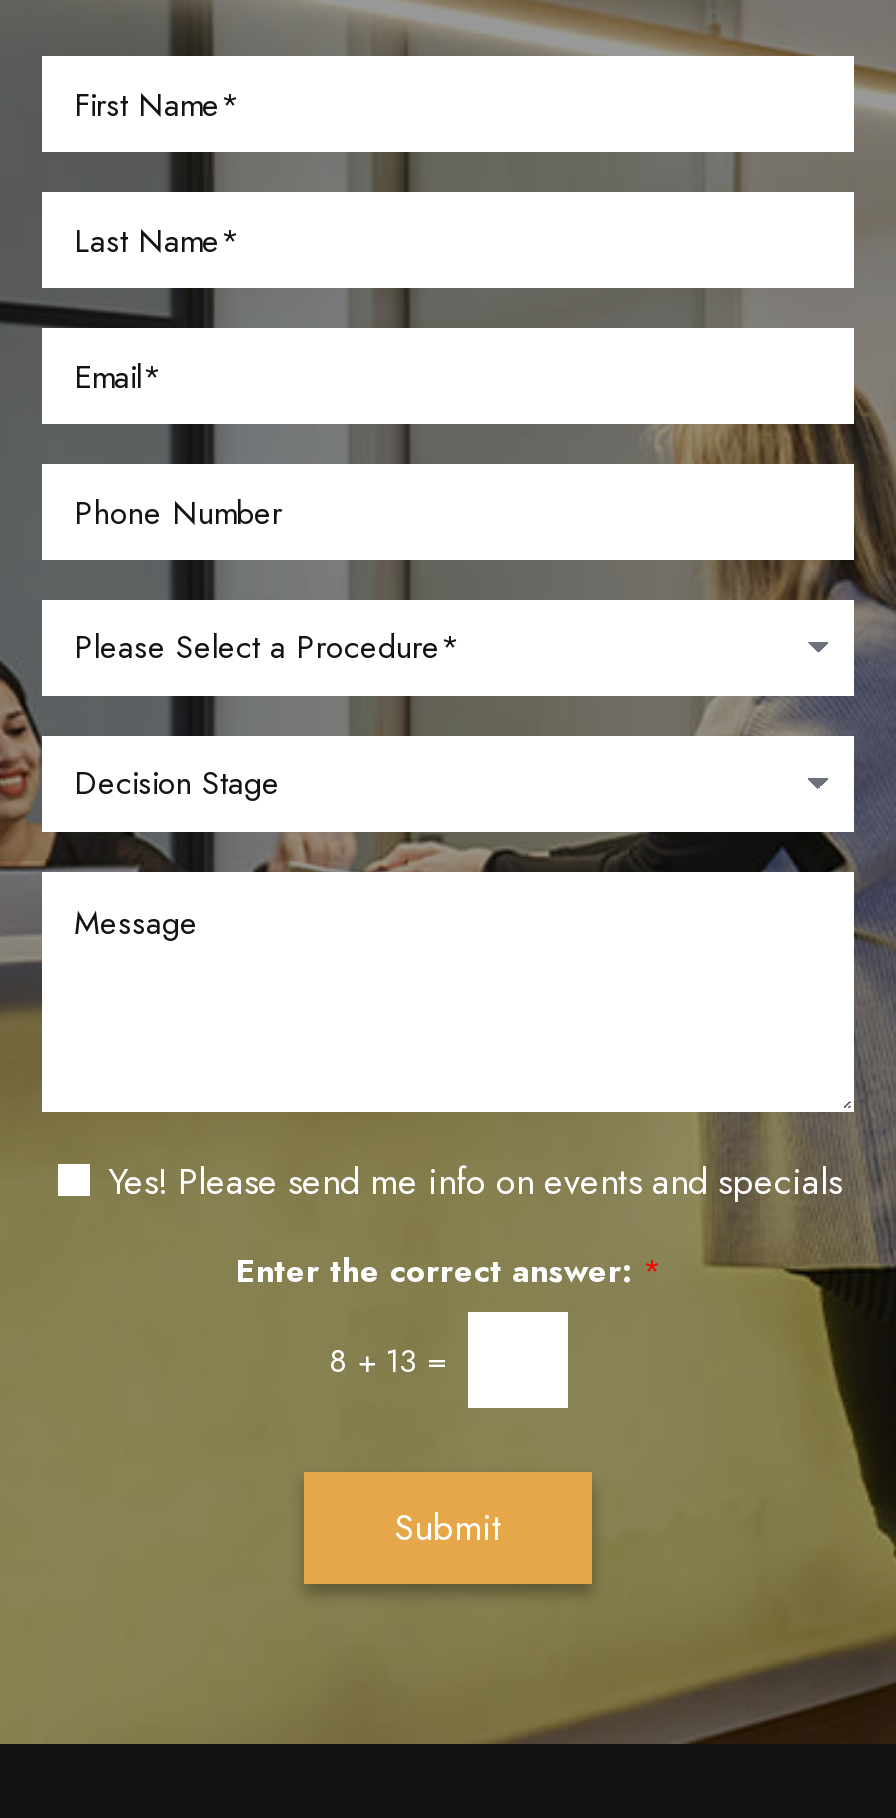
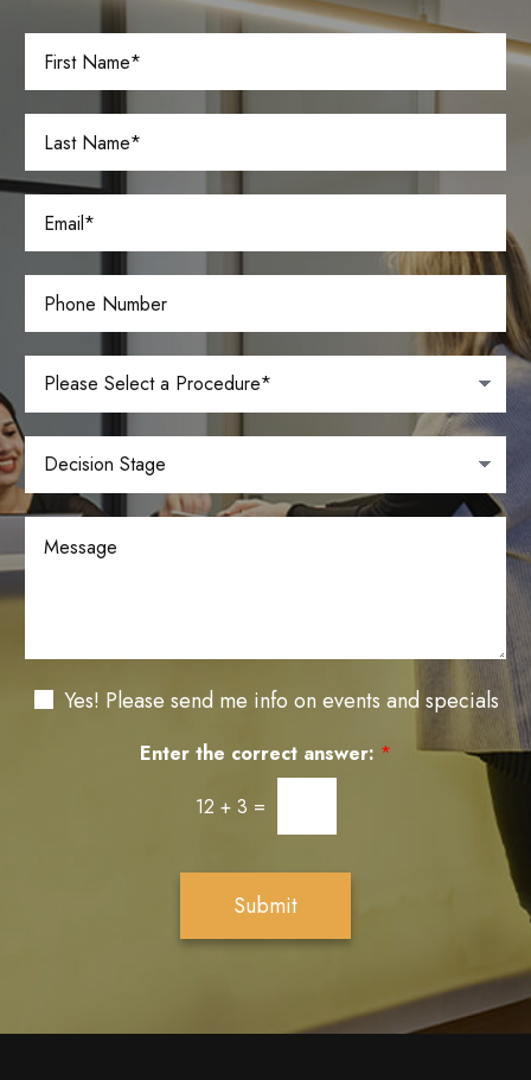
[329,1337,447,1383] 8 + 13 = -> [195,793,265,820] 12 + 3 =

